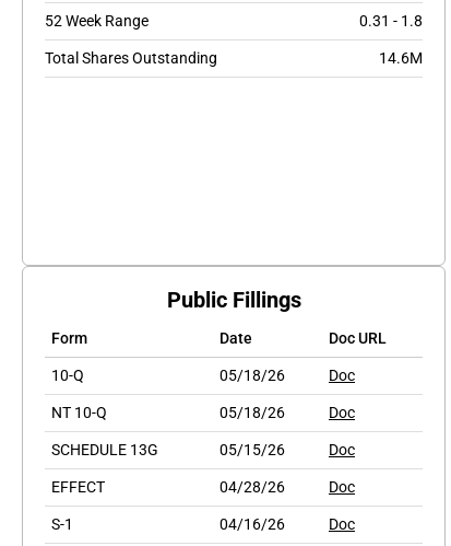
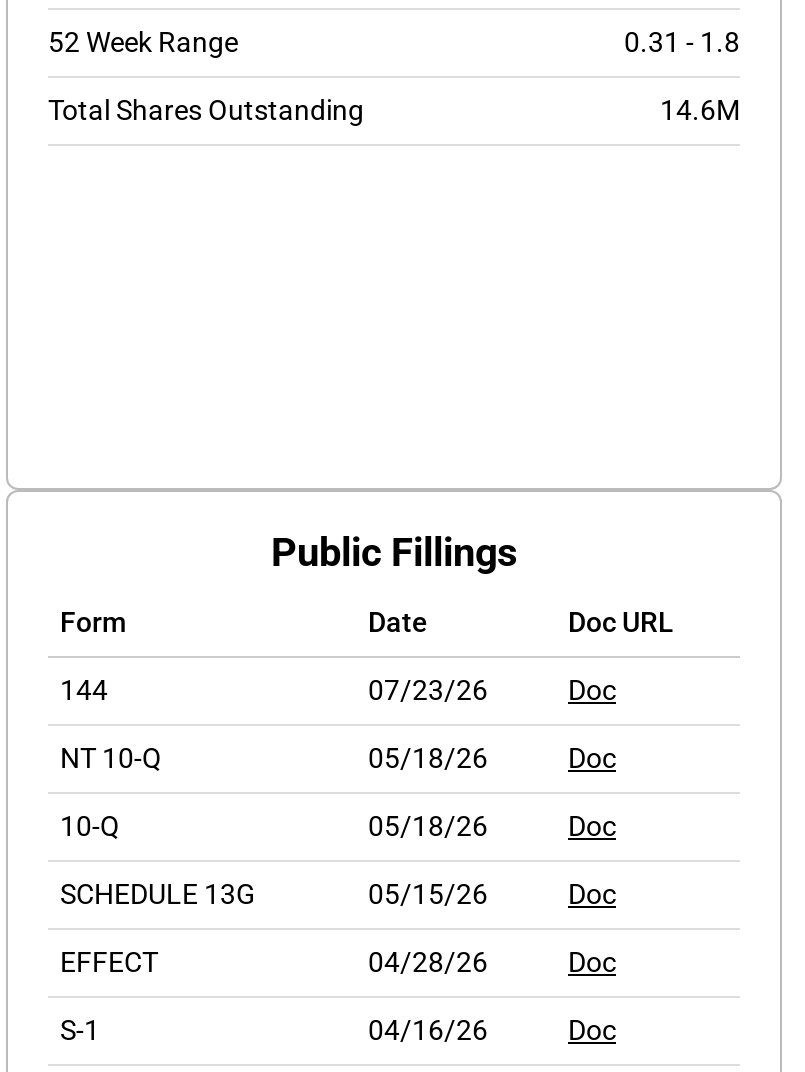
[51,367,84,384] 10-Q -> [60,674,616,774] 144 | 07/23/26 | Doc | NT 10-Q
[51,404,107,421] NT 10-Q -> [60,810,120,842] 10-Q

